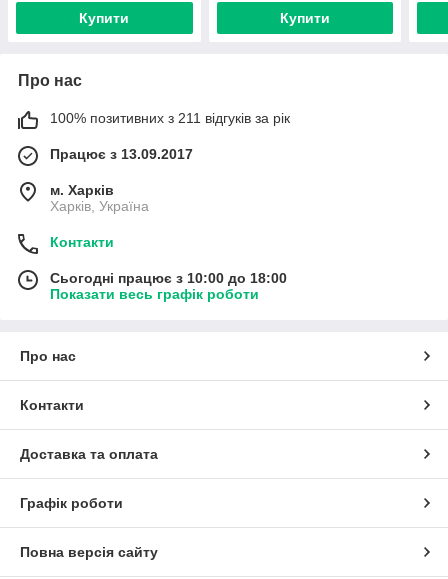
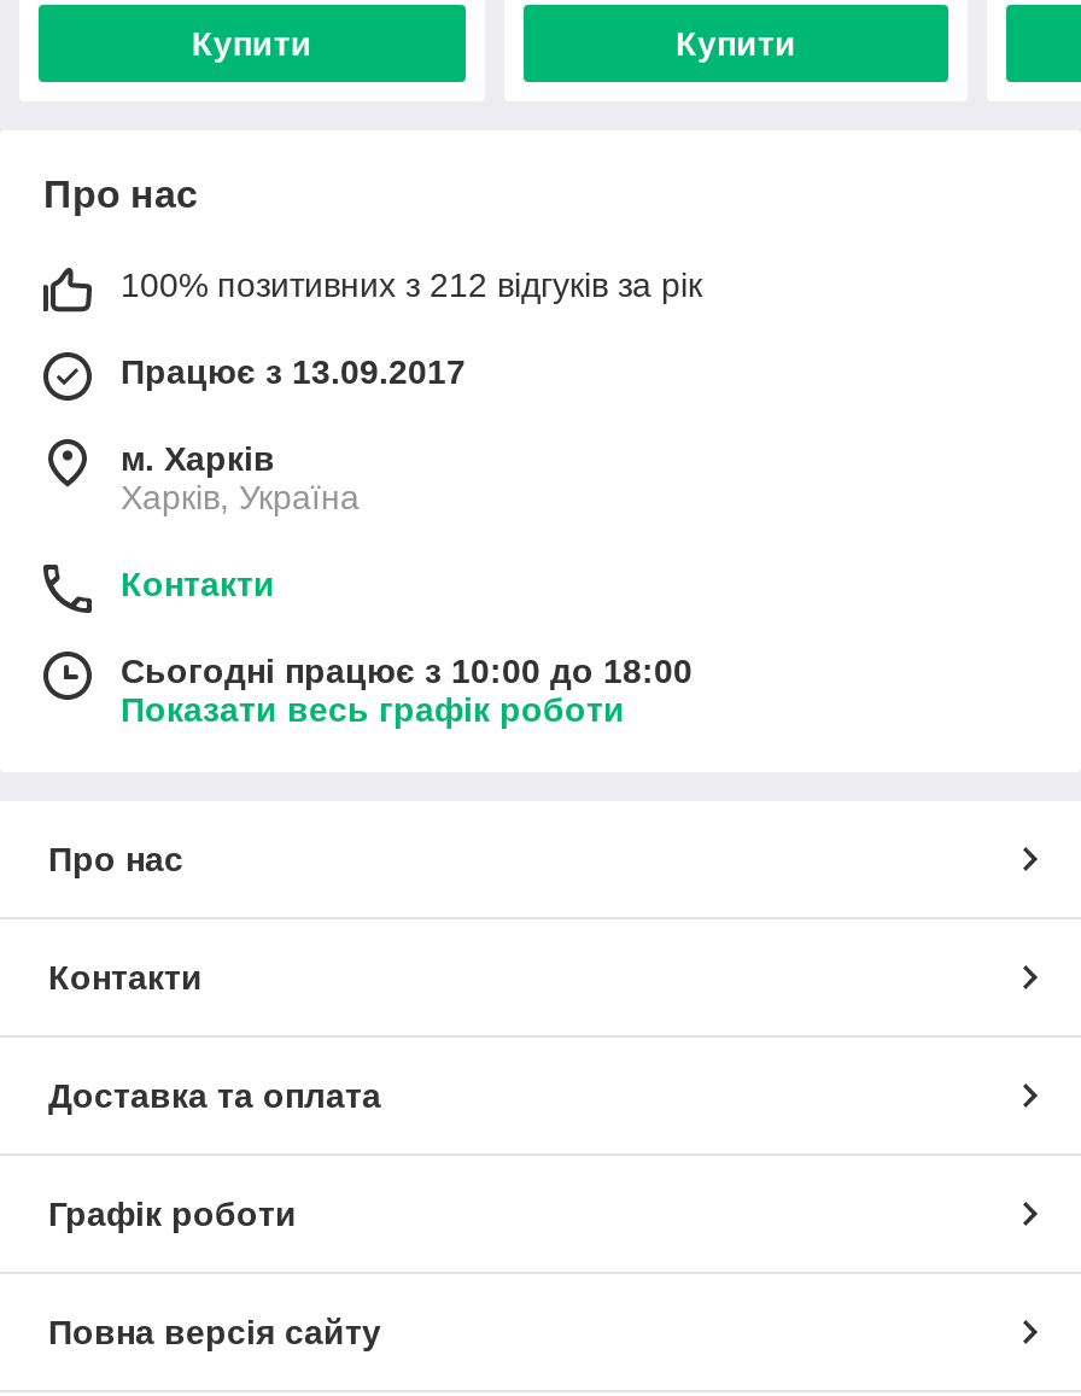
[50,110,290,126] 100% позитивних з 211 відгуків за рік -> [121,265,702,304] 100% позитивних з 212 відгуків за рік

